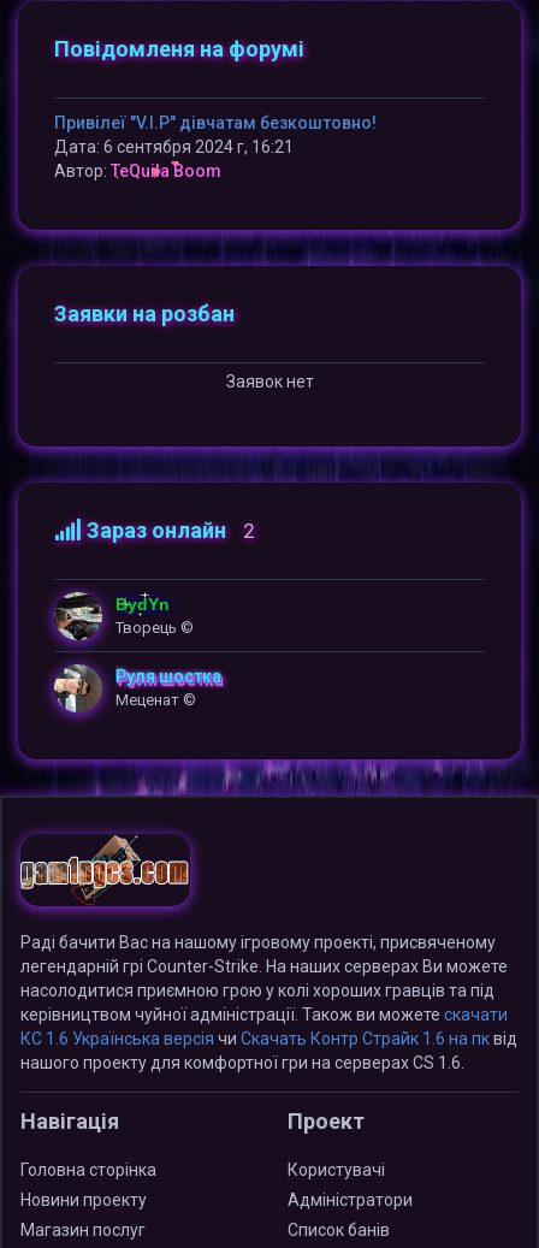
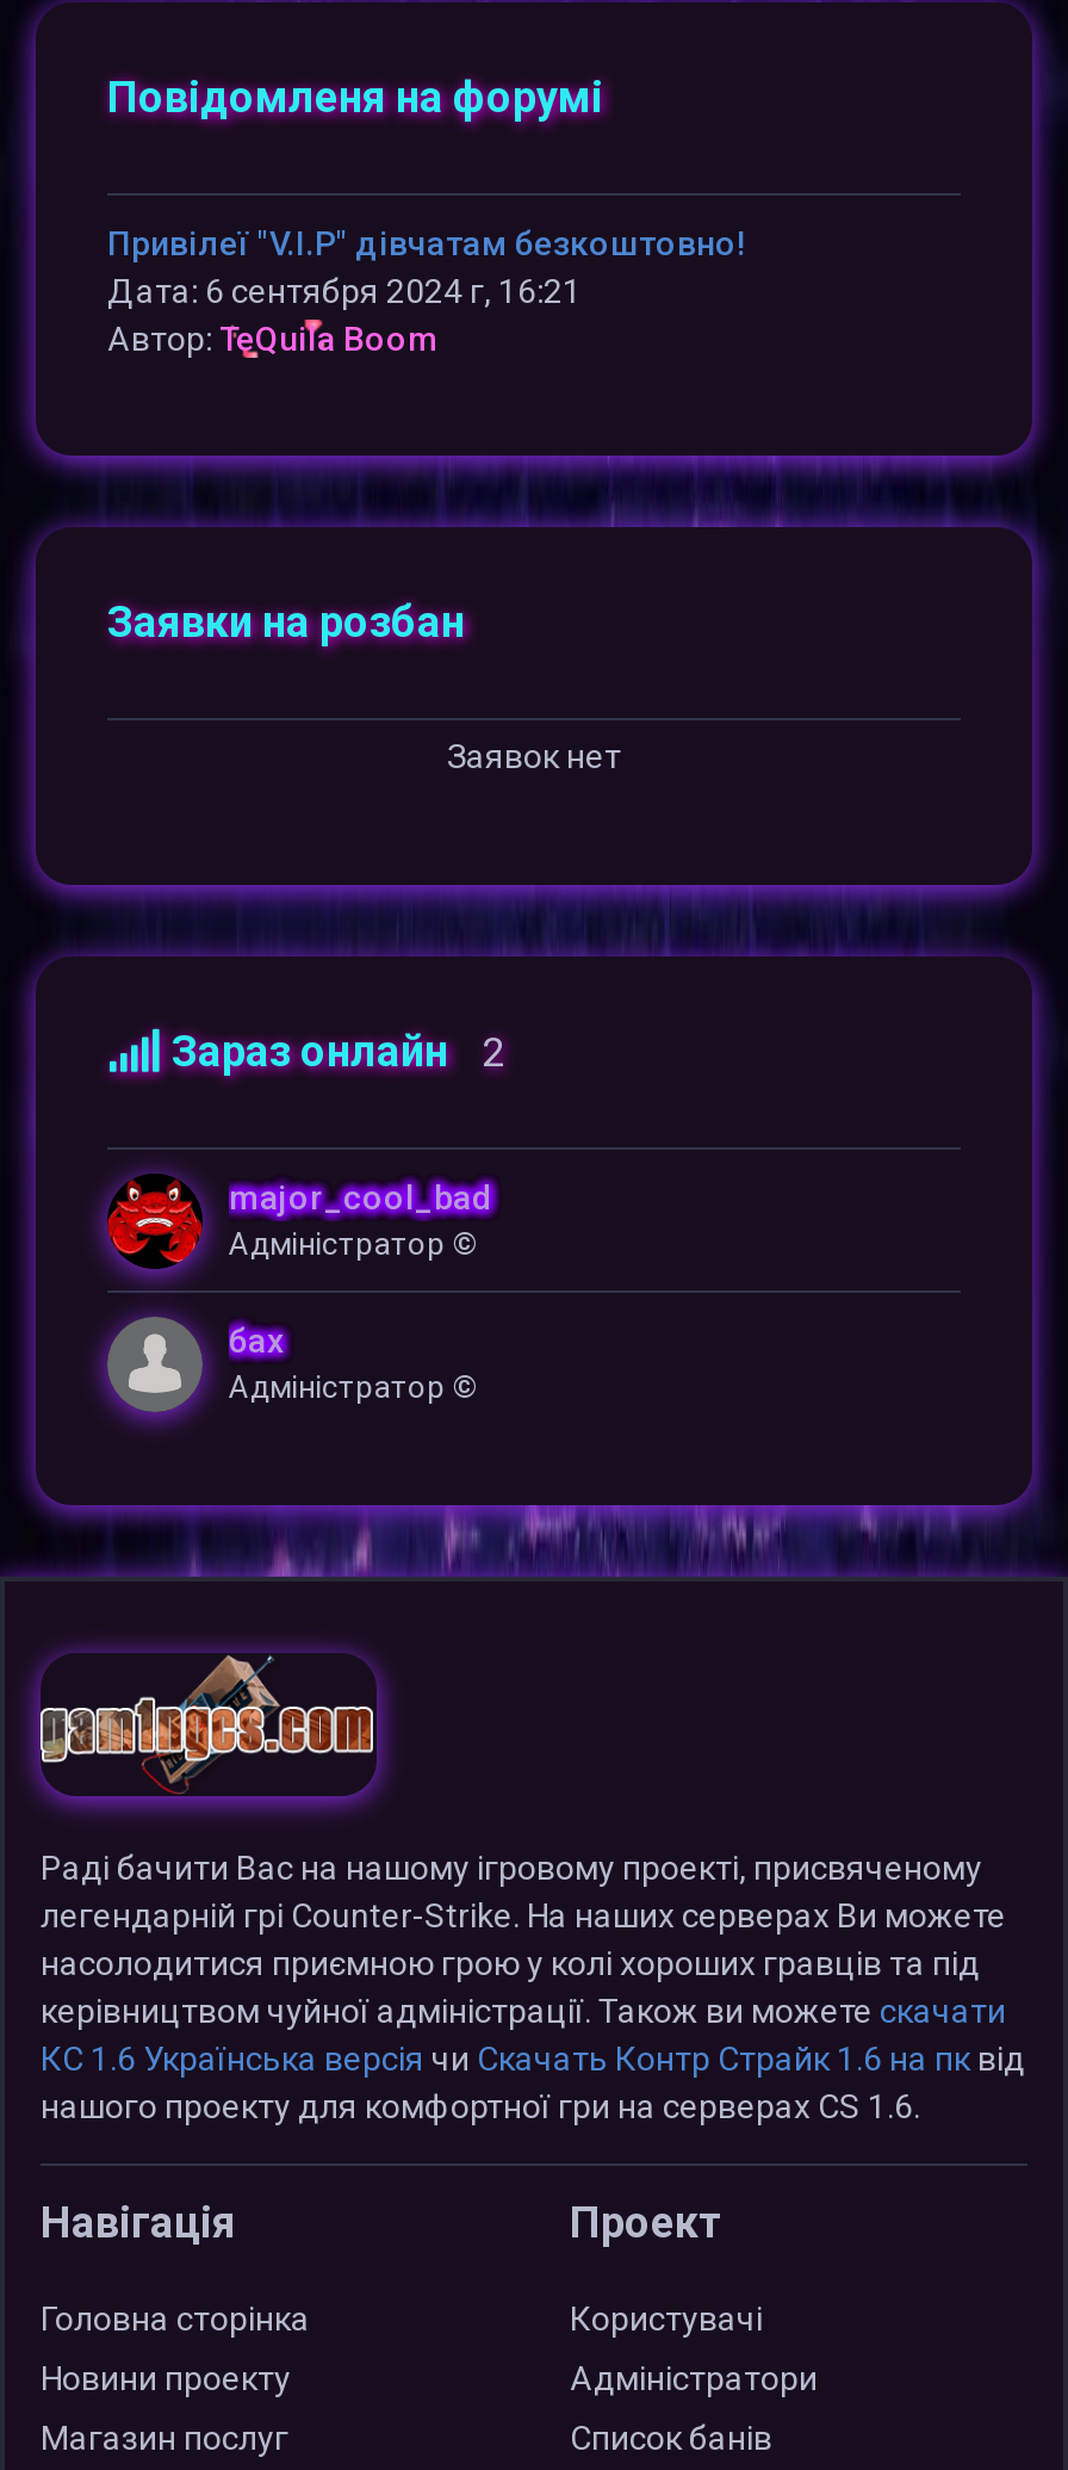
[54,591,194,641] [image] | BydYn | Творець © -> [105,1174,493,1271] [image] | major_cool_bad | Адміністратор ©
[53,664,221,714] [image] | Руля шостка | Меценат © -> [107,1317,479,1412] [image] | бах | Адміністратор ©

